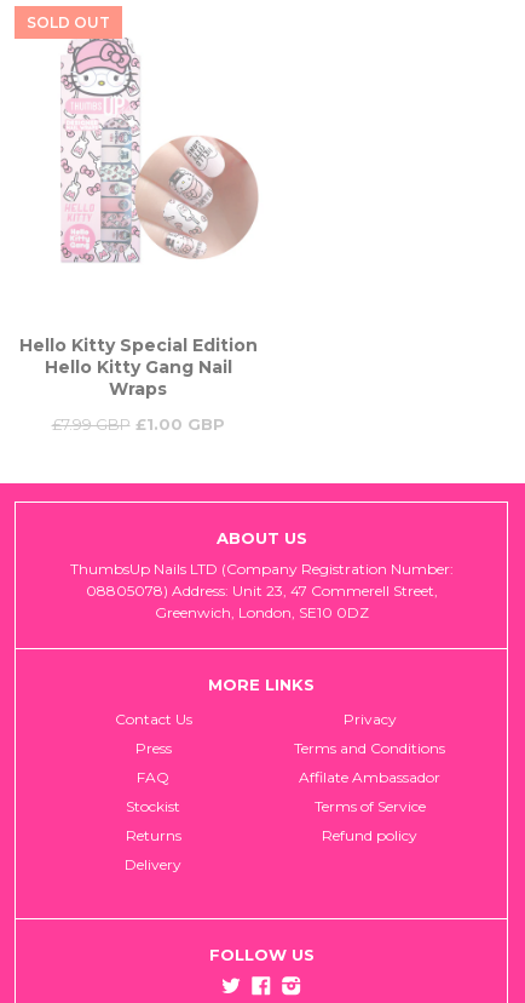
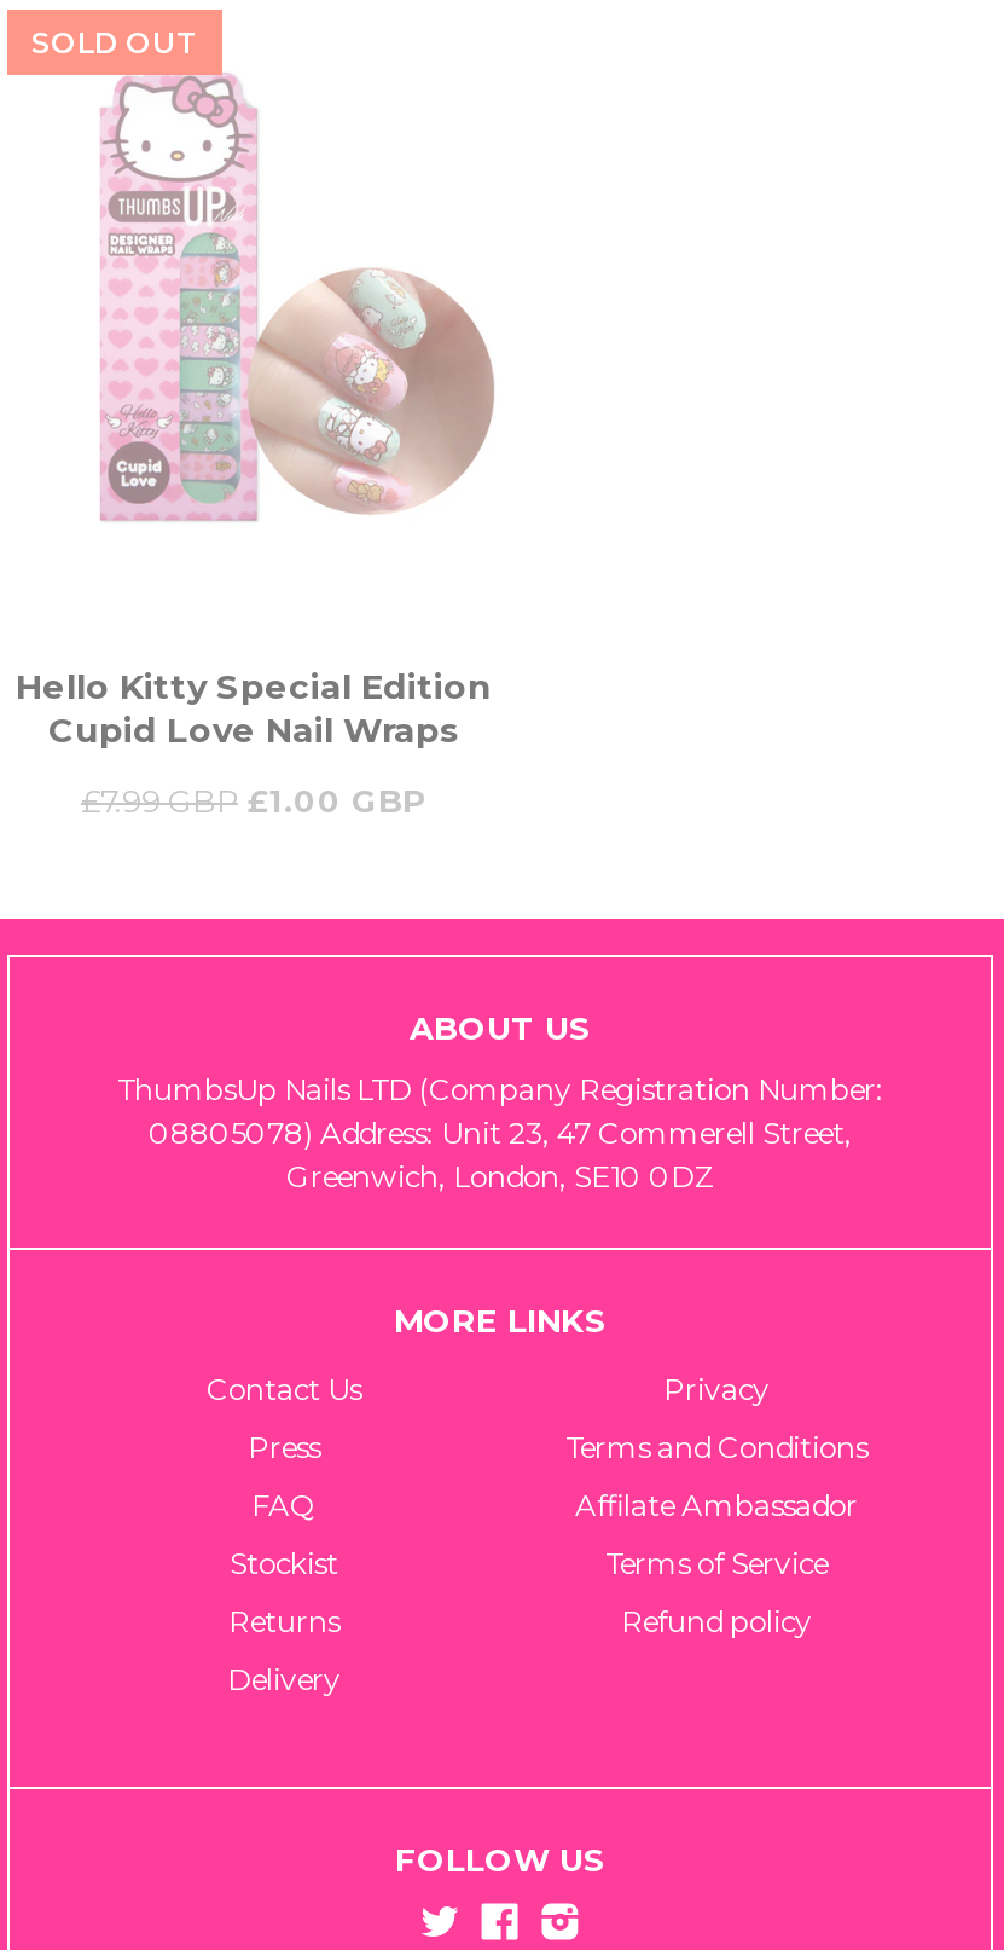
[60,38,149,262] [image] -> [101,73,271,520] [image]
[163,139,229,254] [image] -> [307,278,423,508] [image]
[44,357,232,400] Hello Kitty Gang Nail | Wraps -> [48,709,459,753] Cupid Love Nail Wraps

